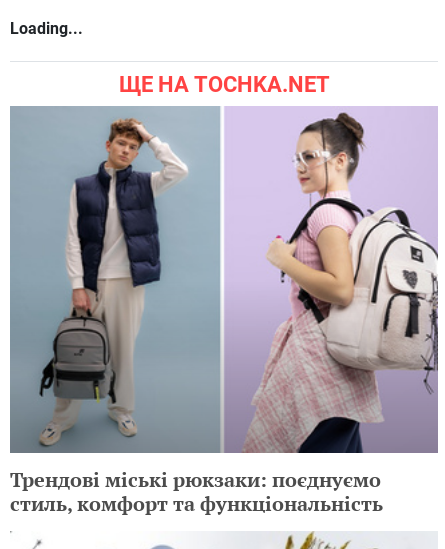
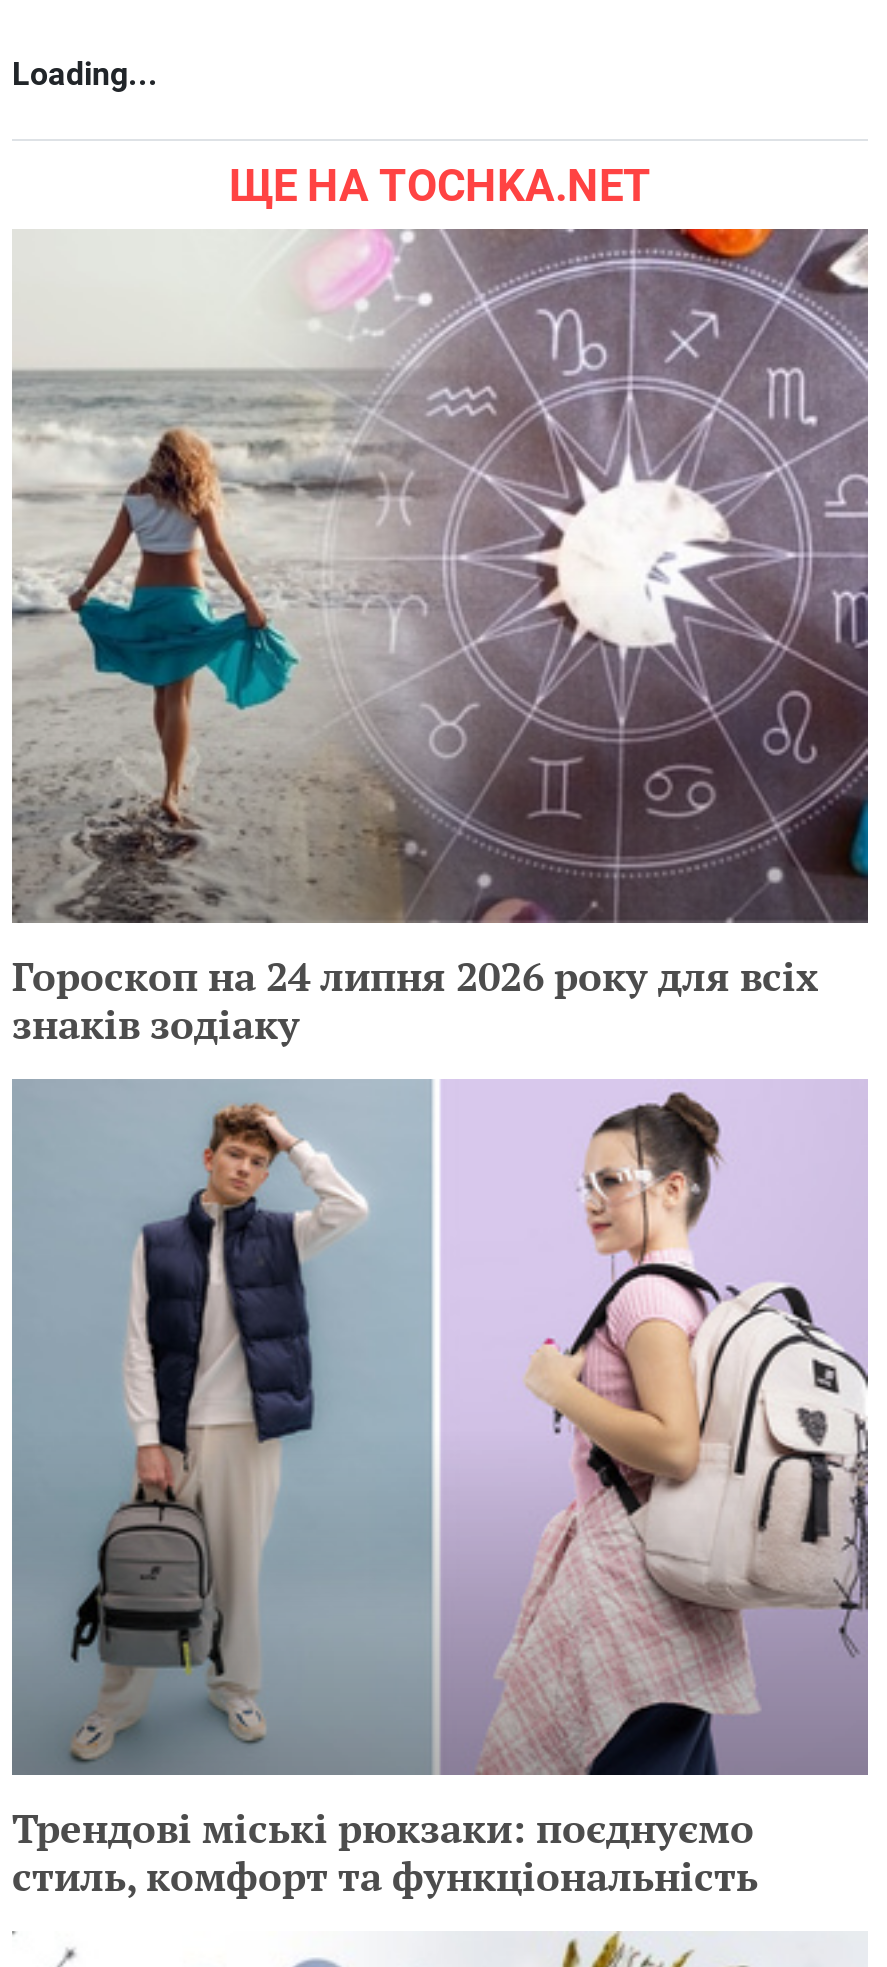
none -> [12,227,870,1052] [image] | Гороскоп на 24 липня 2026 року для всіх | знаків зодіаку

